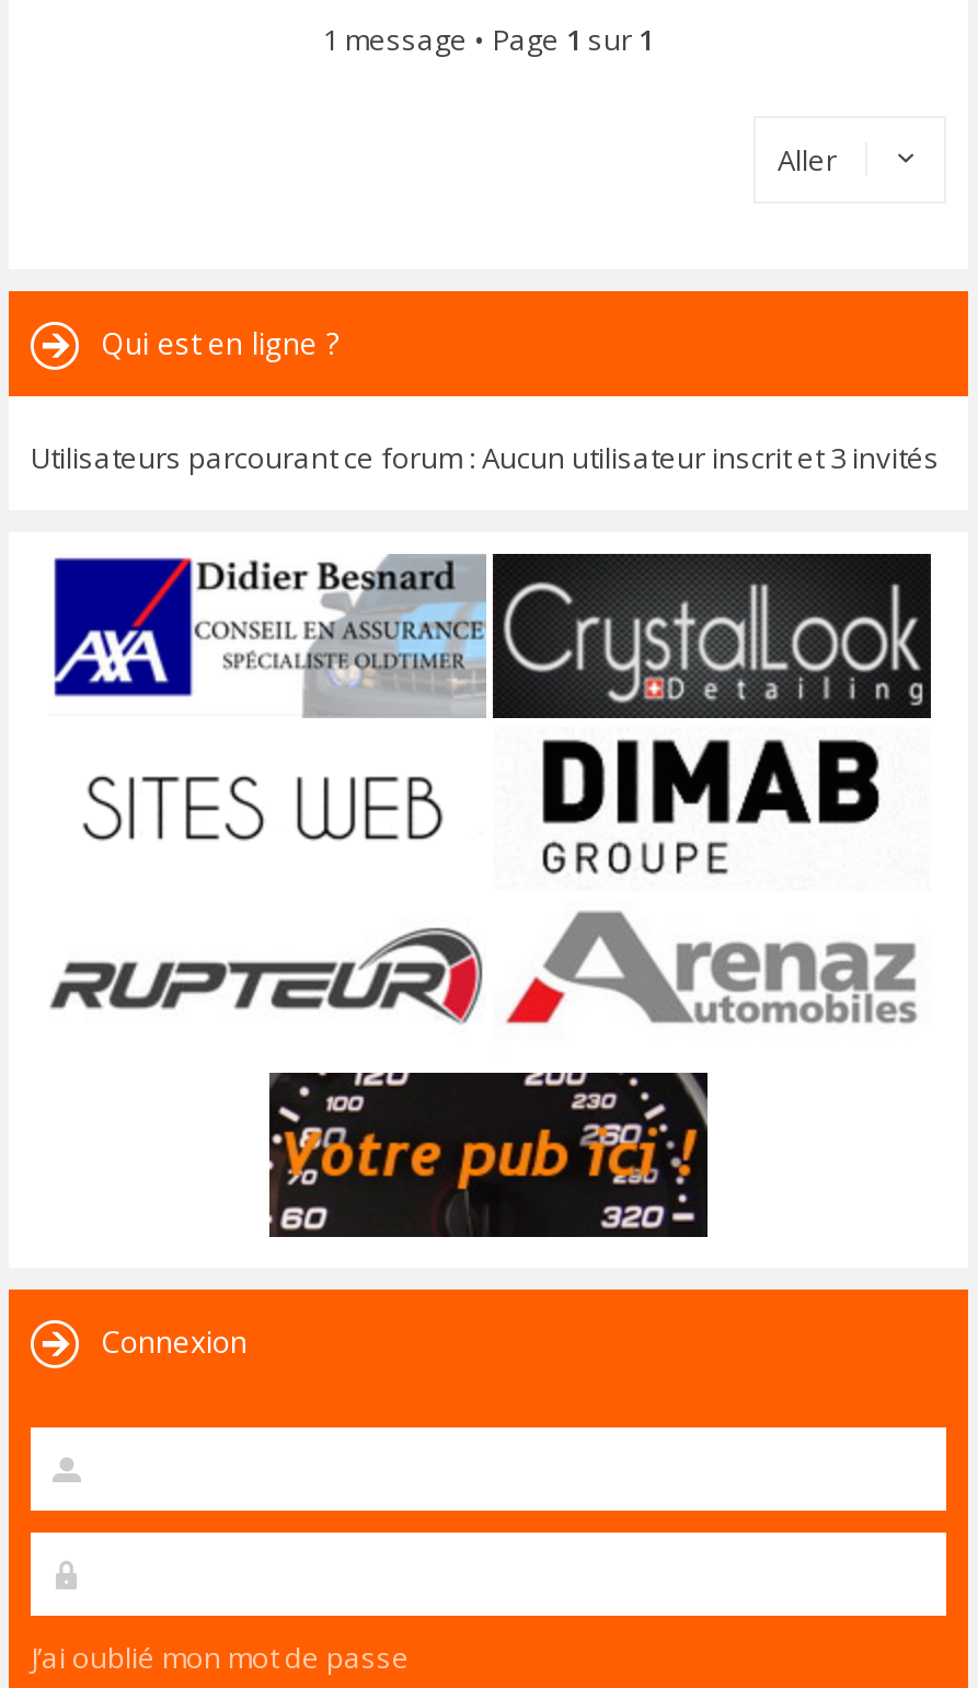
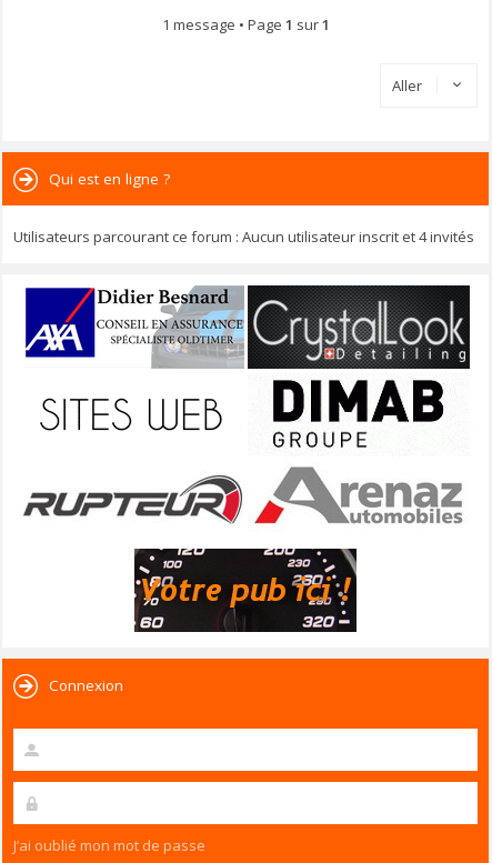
[31,438,940,477] Utilisateurs parcourant ce forum : Aucun utilisateur inscrit et 3 invités -> [13,227,474,247] Utilisateurs parcourant ce forum : Aucun utilisateur inscrit et 4 invités

